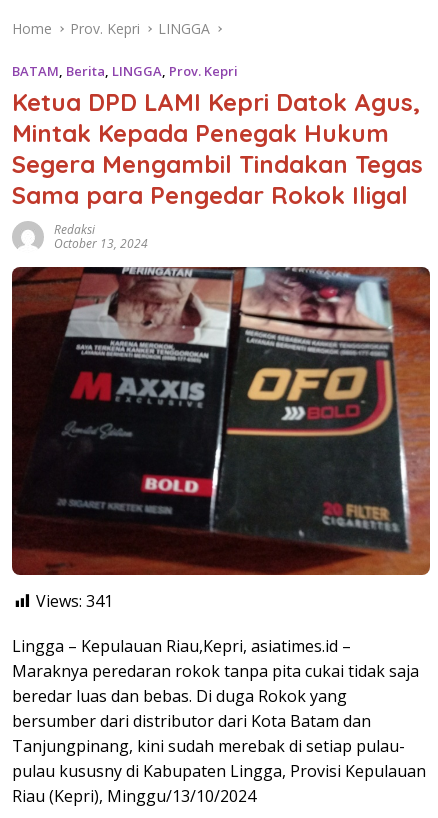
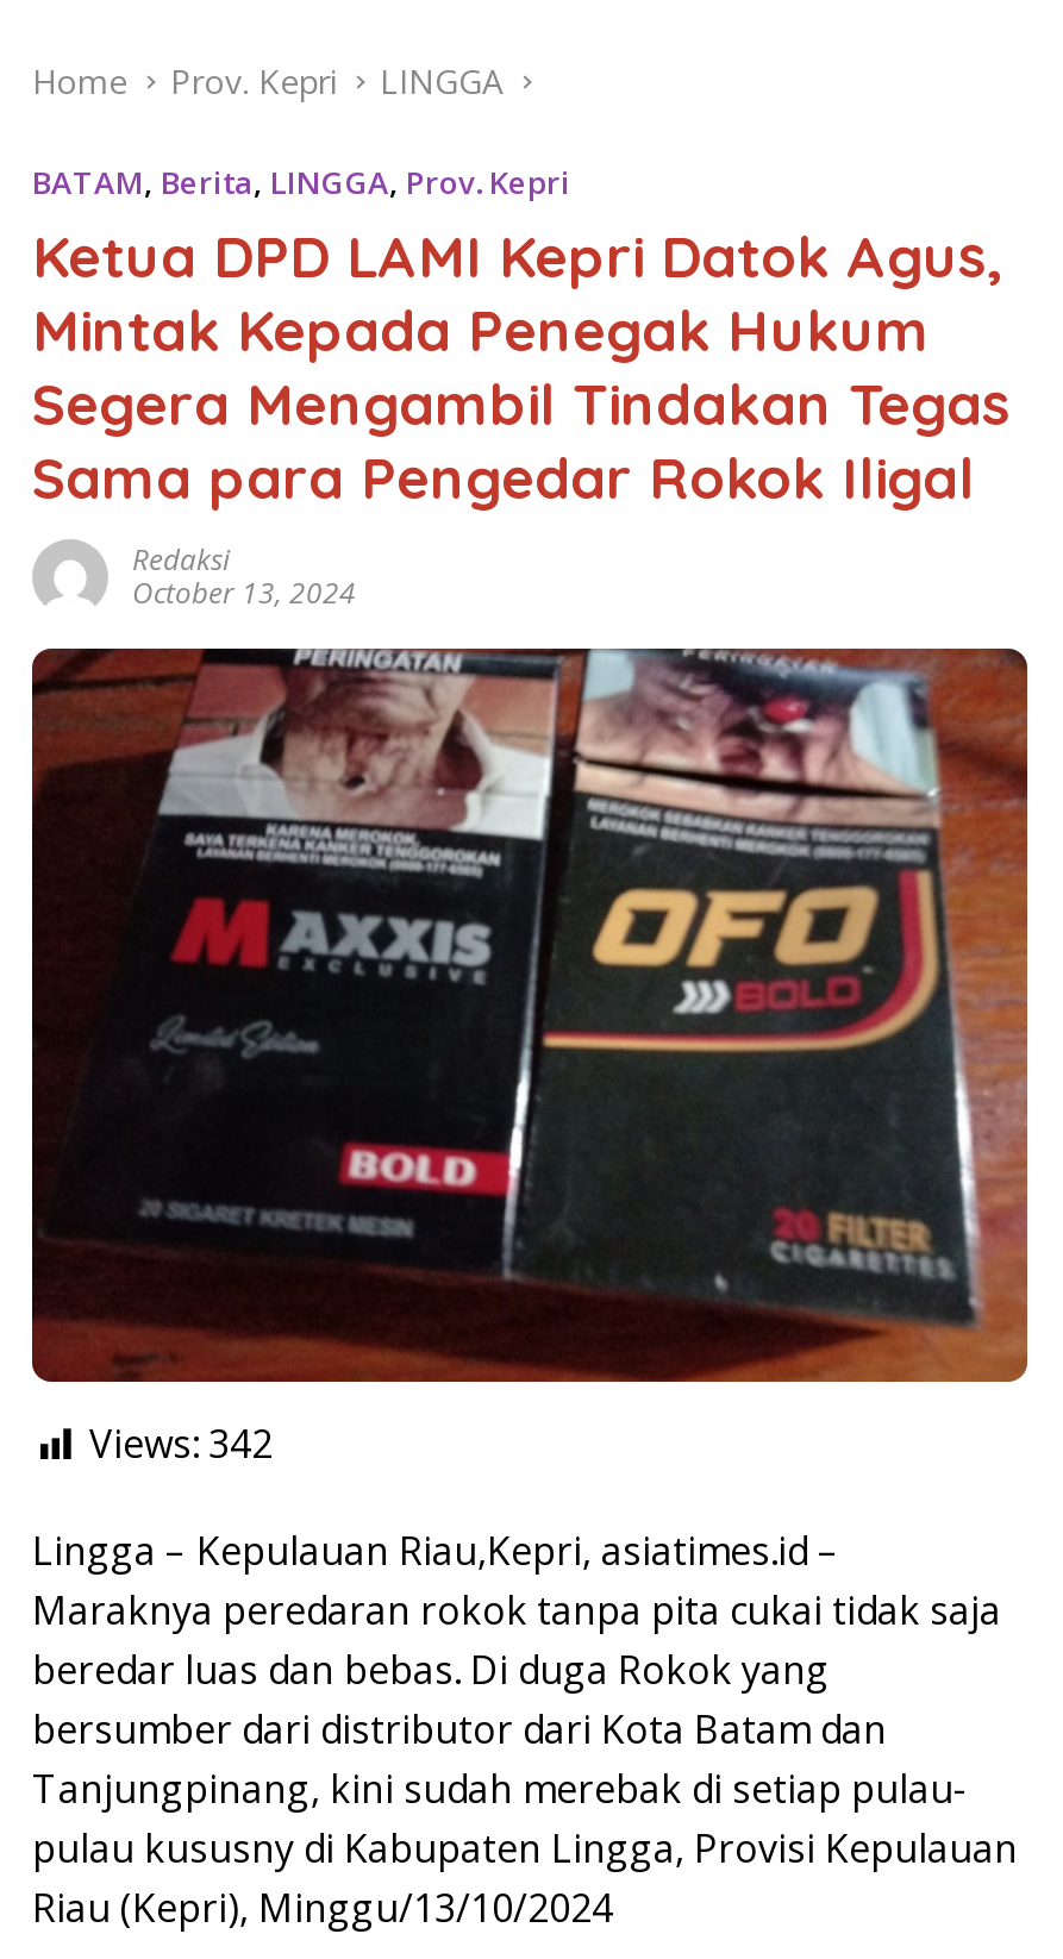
[36,590,113,612] Views: 341 -> [89,1418,273,1471] Views: 342

